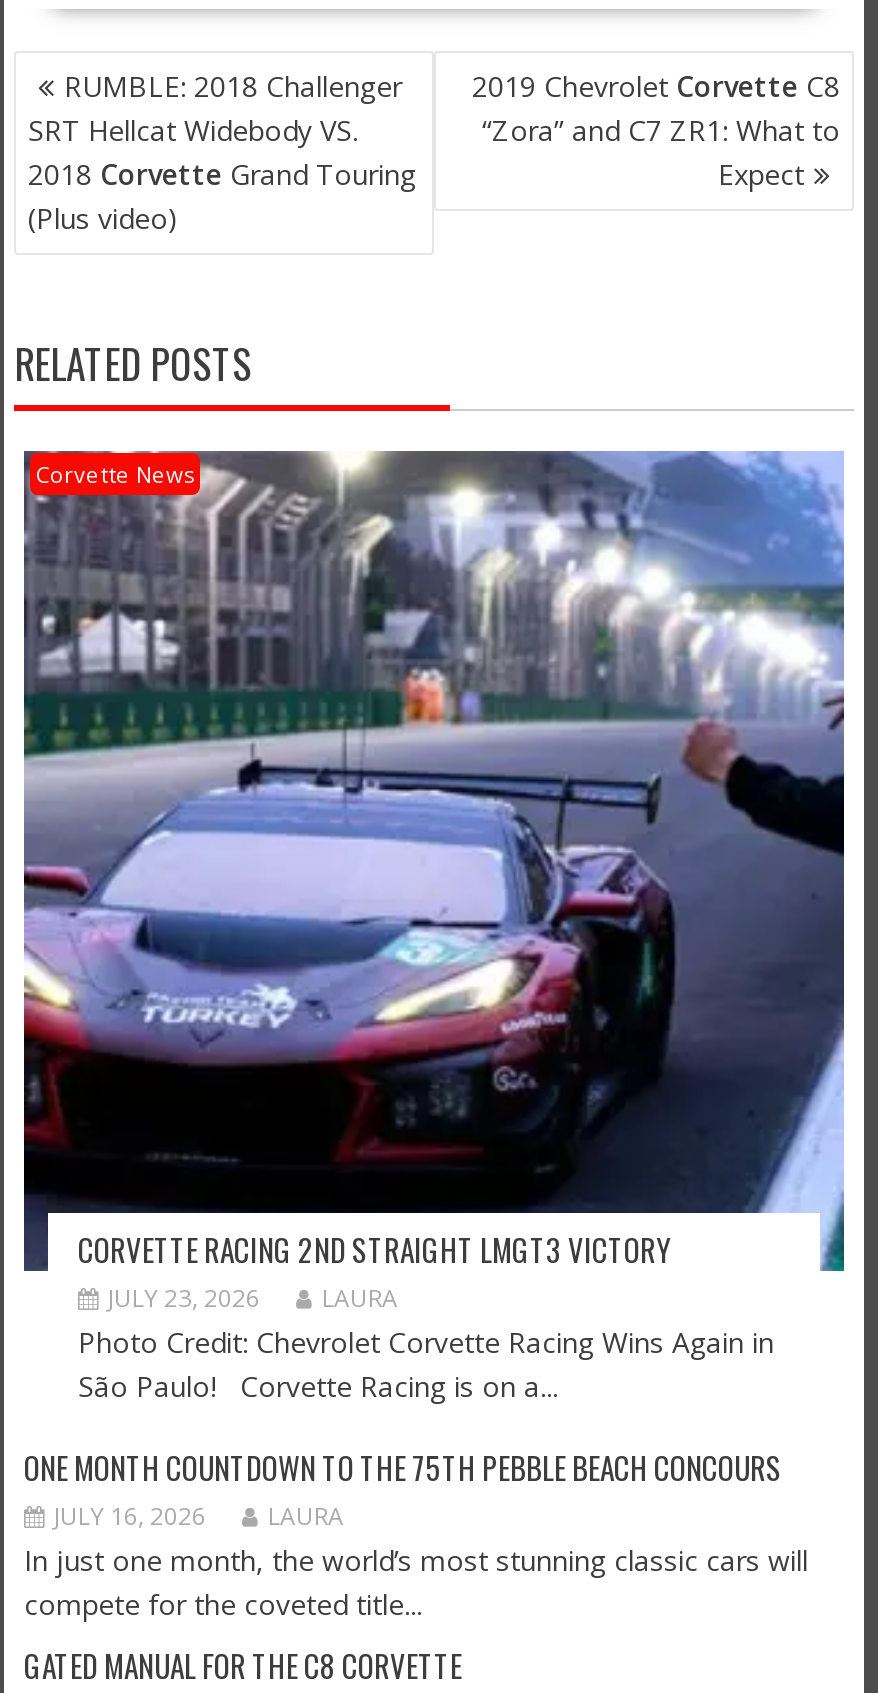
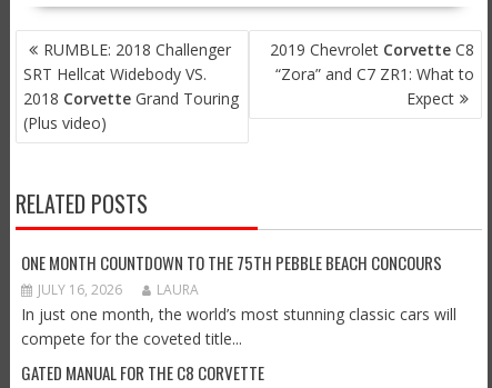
[22,449,846,1273] [image] | Corvette News -> none
[78,1227,774,1405] CORVETTE RACING 2ND STRAIGHT LMGT3 VICTORY | JULY 23, 2026 | LAURA | Photo Credit: Chevrolet Corvette Racing Wins Again in | São Paulo! Corvette Racing is on a... -> none

